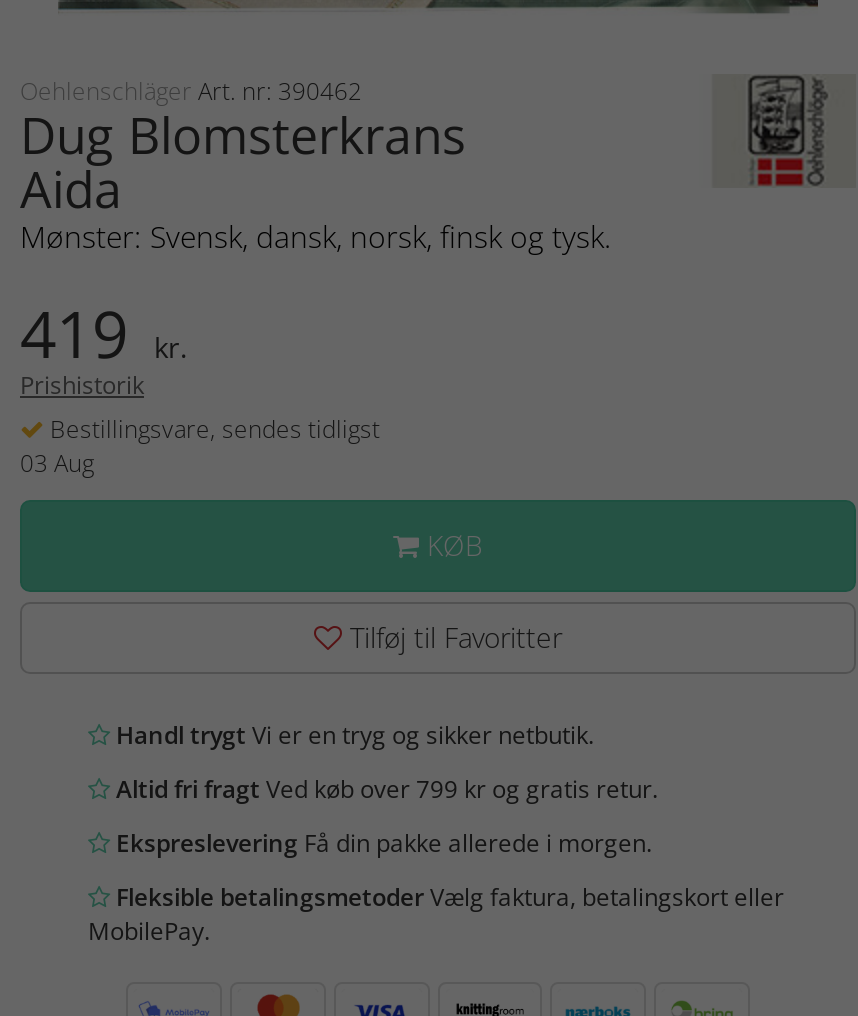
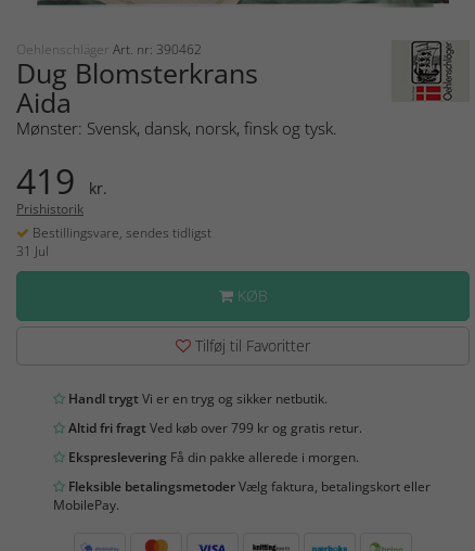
[20,446,94,480] 03 Aug -> [16,242,49,261] 31 Jul

